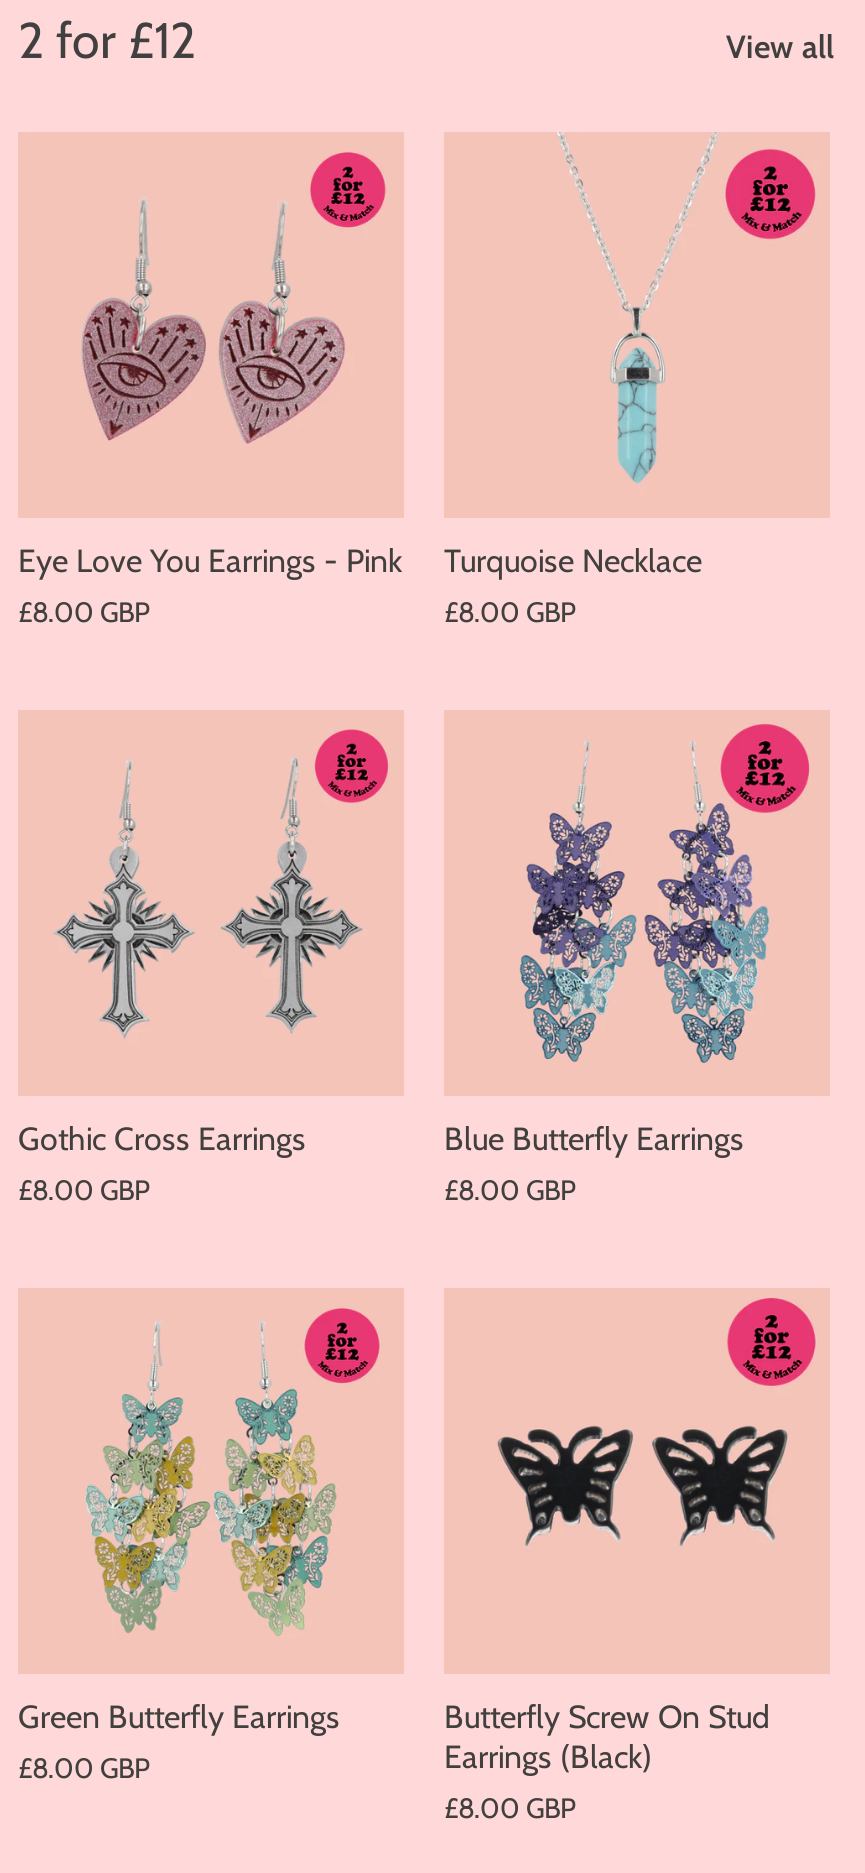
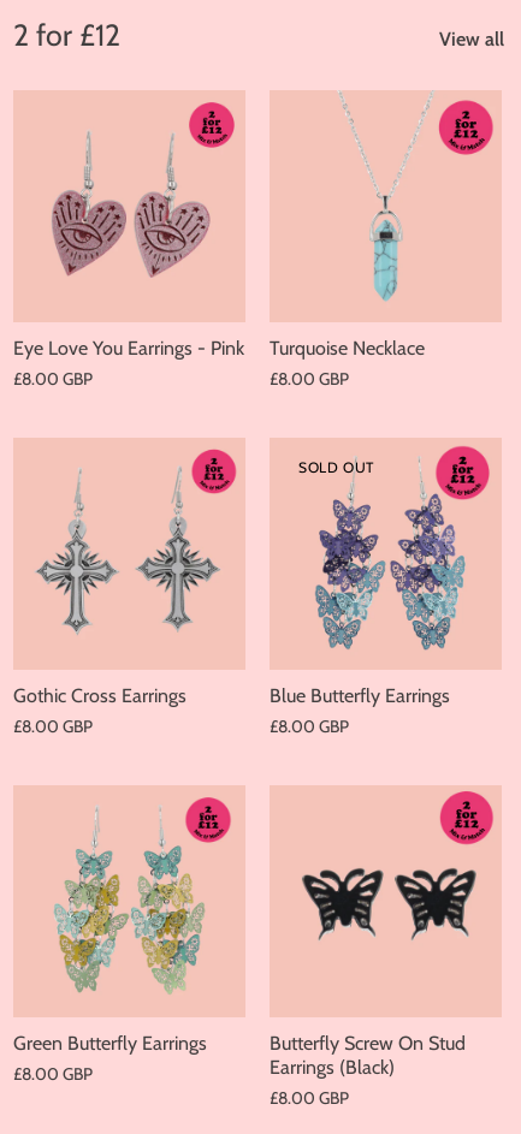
none -> [298,458,374,476] SOLD OUT

